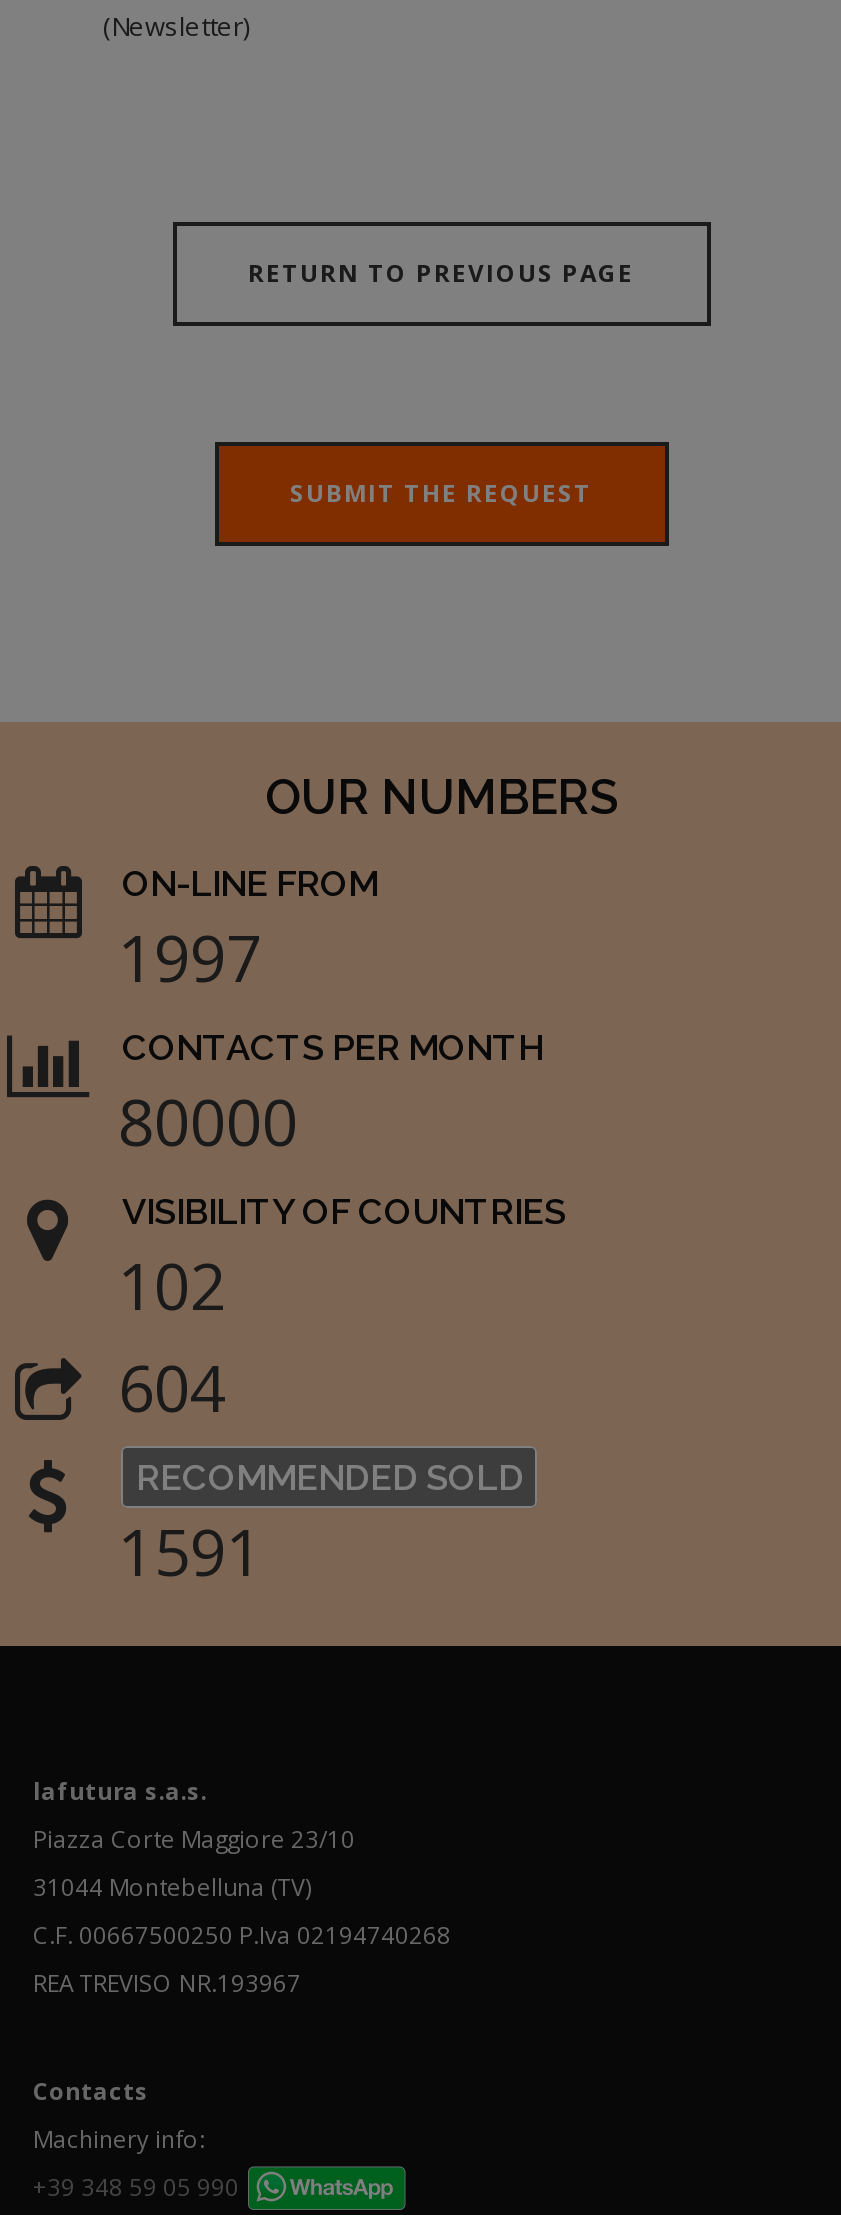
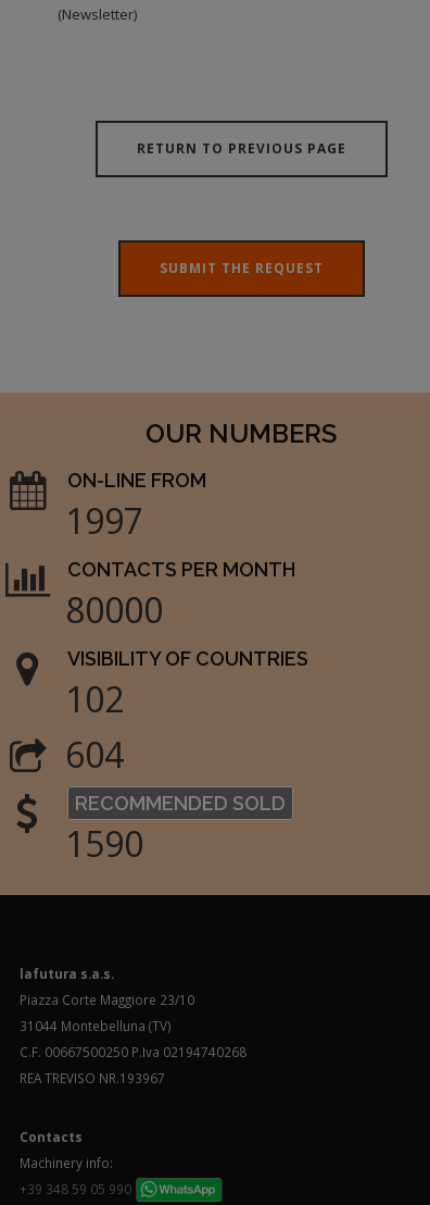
[118,1509,262,1595] 1591 -> [66,820,144,867] 1590

